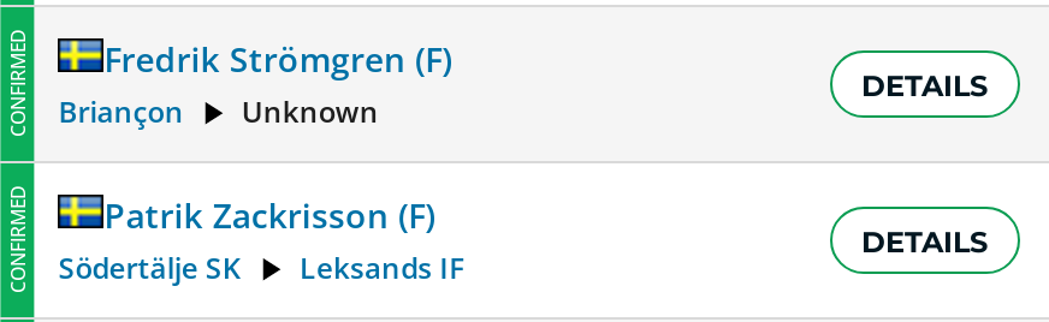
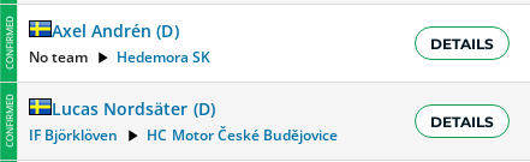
[58,36,451,132] Fredrik Strömgren (F) | Briançon | Unknown -> [29,19,211,67] Axel Andrén (D) | No team | Hedemora SK
[58,192,464,288] Patrik Zackrisson (F) | Södertälje SK | Leksands IF -> [29,97,338,145] Lucas Nordsäter (D) | IF Björklöven | HC Motor České Budějovice

